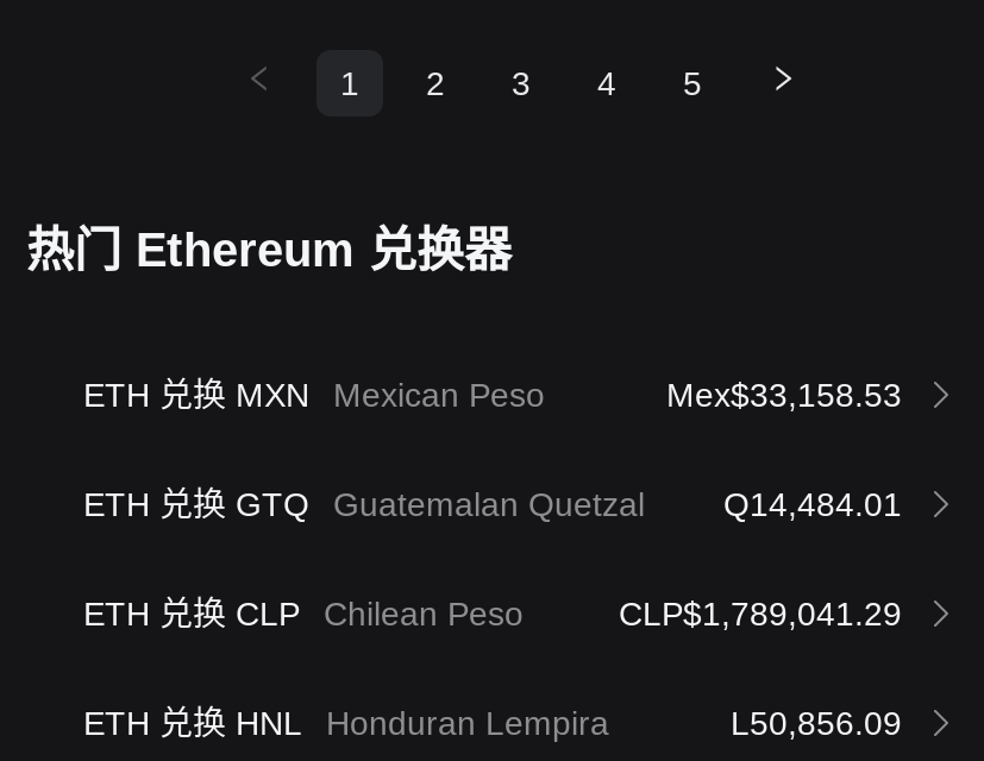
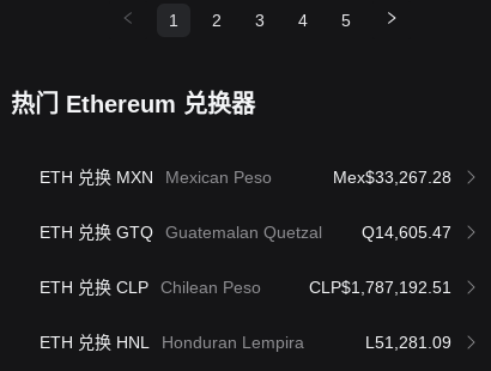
[666,375,902,413] Mex$33,158.53 -> [333,167,451,186] Mex$33,267.28
[723,485,902,523] Q14,484.01 -> [362,222,451,242] Q14,605.47
[619,594,902,632] CLP$1,789,041.29 -> [309,277,451,297] CLP$1,787,192.51
[731,703,902,741] L50,856.09 -> [365,332,451,352] L51,281.09

